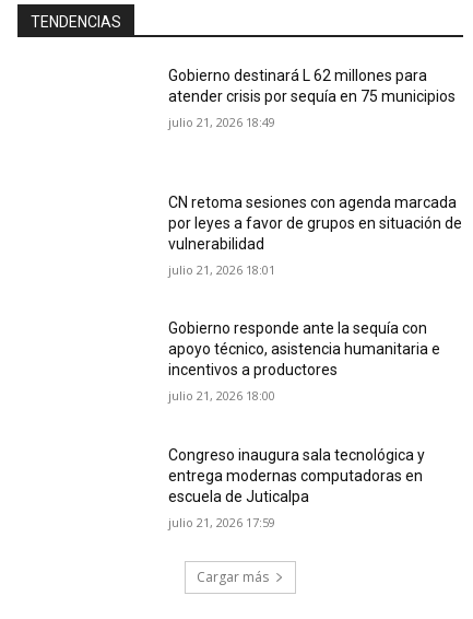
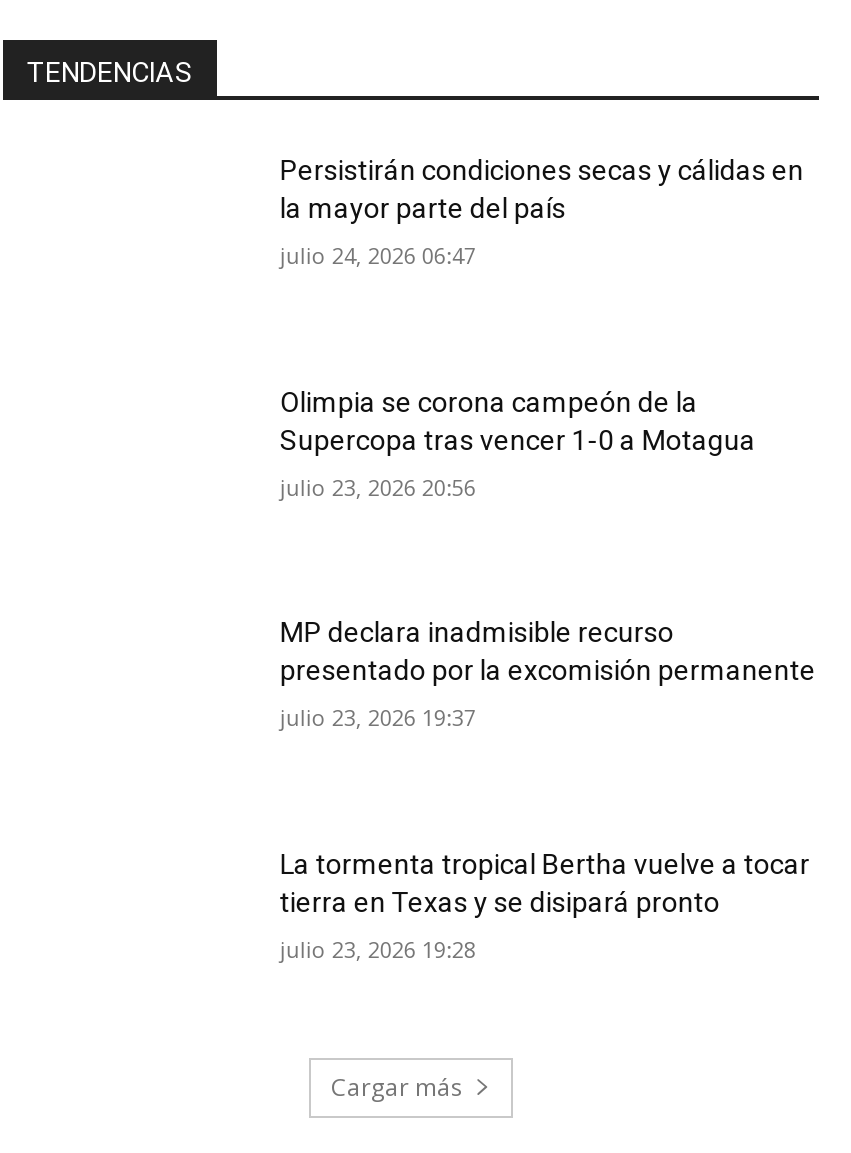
[169,67,456,105] Gobierno destinará L 62 millones para | atender crisis por sequía en 75 municipios -> [280,154,804,224] Persistirán condiciones secas y cálidas en | la mayor parte del país
[169,114,276,130] julio 21, 2026 18:49 -> [280,240,476,270] julio 24, 2026 06:47
[169,193,463,252] CN retoma sesiones con agenda marcada | por leyes a favor de grupos en situación de | vulnerabilidad -> [280,386,756,456] Olimpia se corona campeón de la | Supercopa tras vencer 1-0 a Motagua
[169,261,276,278] julio 21, 2026 18:01 -> [280,472,476,502] julio 23, 2026 20:56
[169,320,441,379] Gobierno responde ante la sequía con | apoyo técnico, asistencia humanitaria e | incentivos a productores -> [280,617,816,687] MP declara inadmisible recurso | presentado por la excomisión permanente
[169,388,276,404] julio 21, 2026 18:00 -> [280,703,476,733] julio 23, 2026 19:37
[169,446,425,505] Congreso inaugura sala tecnológica y | entrega modernas computadoras en | escuela de Juticalpa -> [280,848,810,918] La tormenta tropical Bertha vuelve a tocar | tierra en Texas y se disipará pronto
[169,514,276,531] julio 21, 2026 17:59 -> [280,934,476,964] julio 23, 2026 19:28

